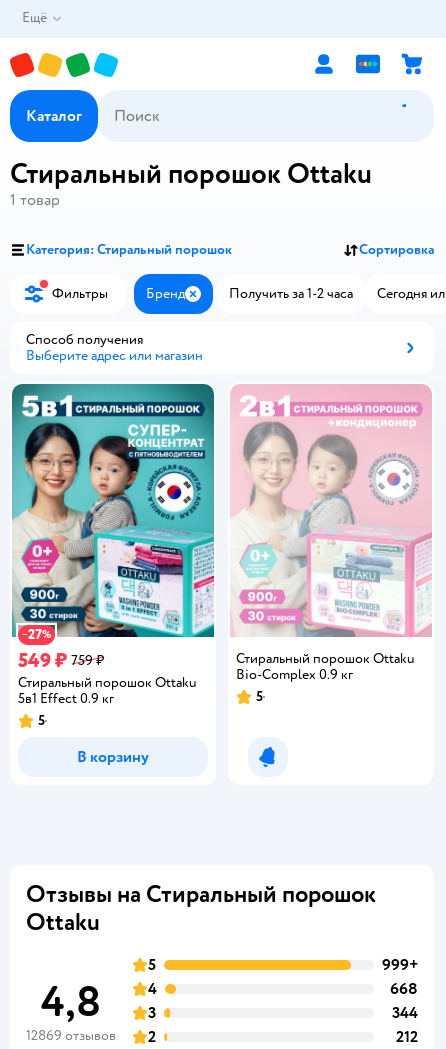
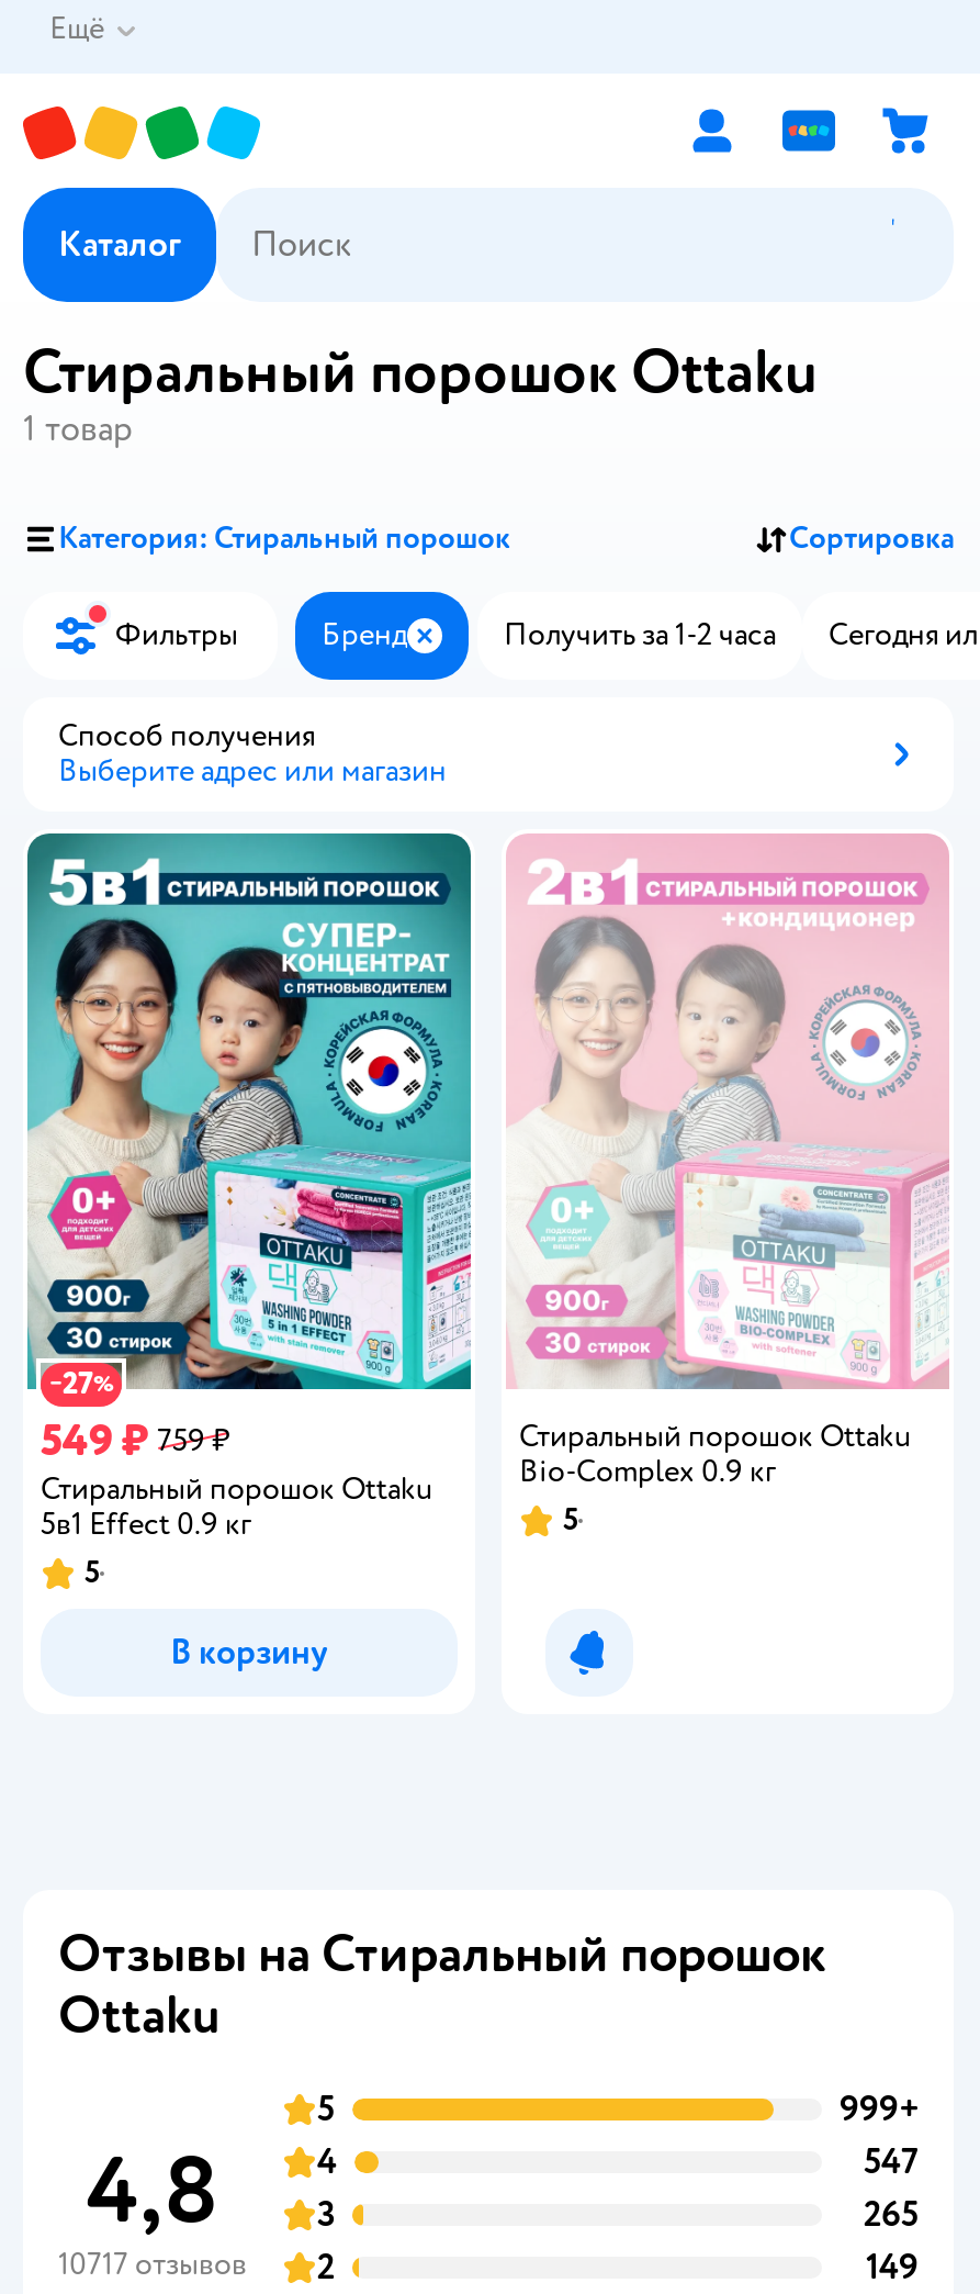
[390,978,418,998] 668 -> [864,2139,919,2183] 547
[392,1002,418,1022] 344 -> [864,2192,919,2236] 265
[26,1026,156,1046] 12869 отзывов 2 -> [58,2245,335,2289] 10717 отзывов 2
[396,1026,418,1046] 212 -> [866,2245,919,2289] 149

